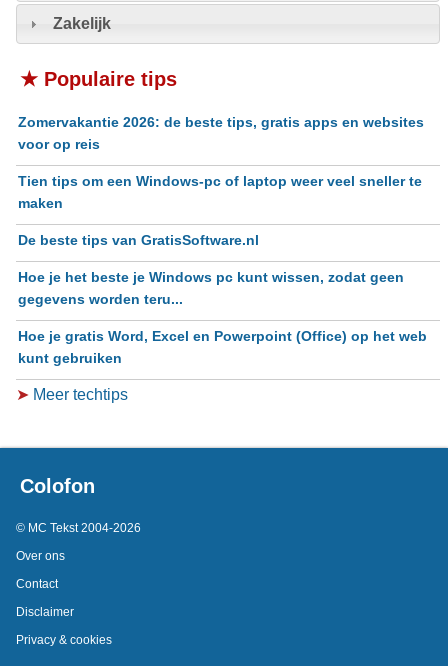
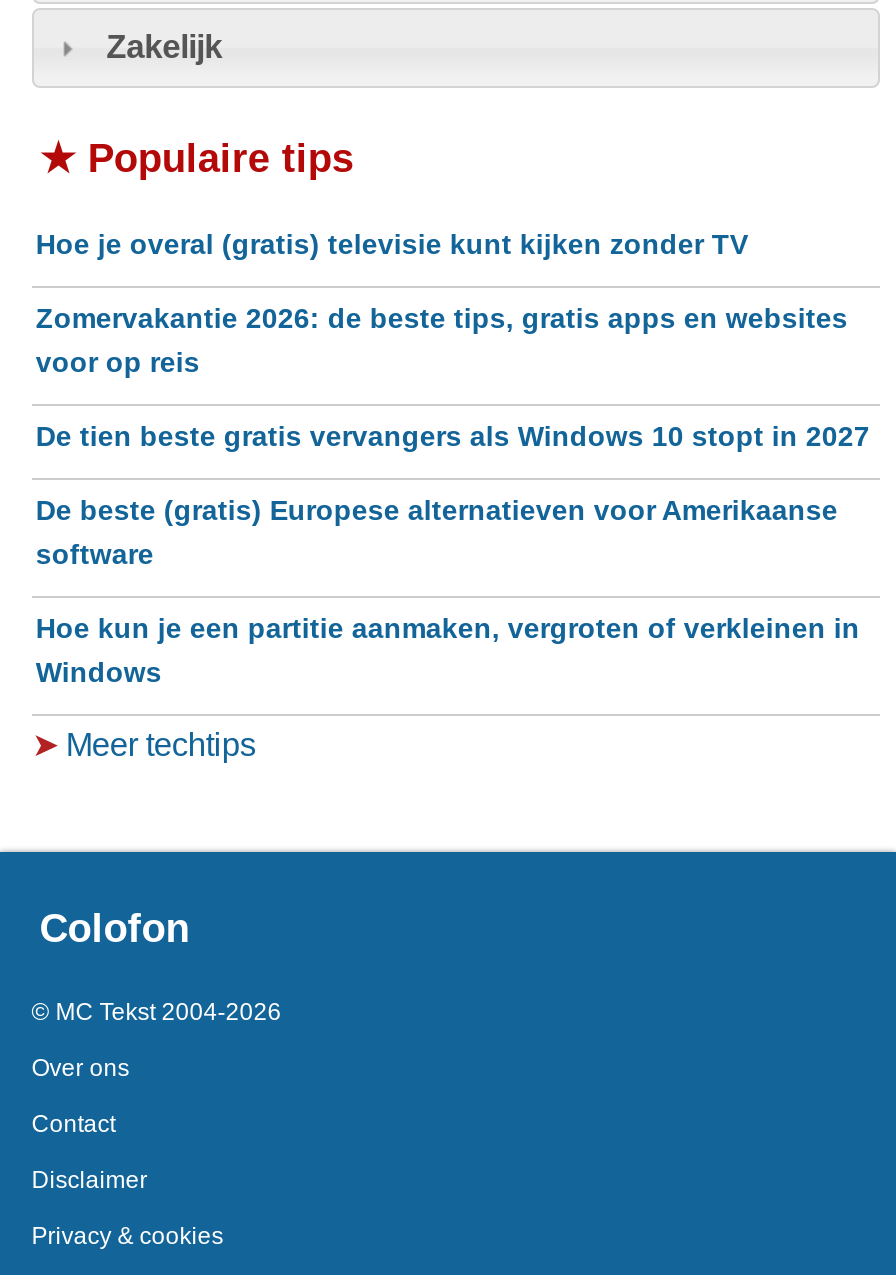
none -> [36,227,748,259] Hoe je overal (gratis) televisie kunt kijken zonder TV
moved [18,113,424,151] -> [36,301,848,377]: Zomervakantie 2026: de beste tips, gratis apps en websites | voor op reis
[18,172,427,365] Tien tips om een Windows-pc of laptop weer veel sneller te | maken | De beste tips van GratisSoftware.nl | Hoe je het beste je Windows pc kunt wissen, zodat geen | gegevens worden teru... | Hoe je gratis Word, Excel en Powerpoint (Office) op het web | kunt gebruiken -> [36,419,870,687] De tien beste gratis vervangers als Windows 10 stopt in 2027 | De beste (gratis) Europese alternatieven voor Amerikaanse | software | Hoe kun je een partitie aanmaken, vergroten of verkleinen in | Windows

